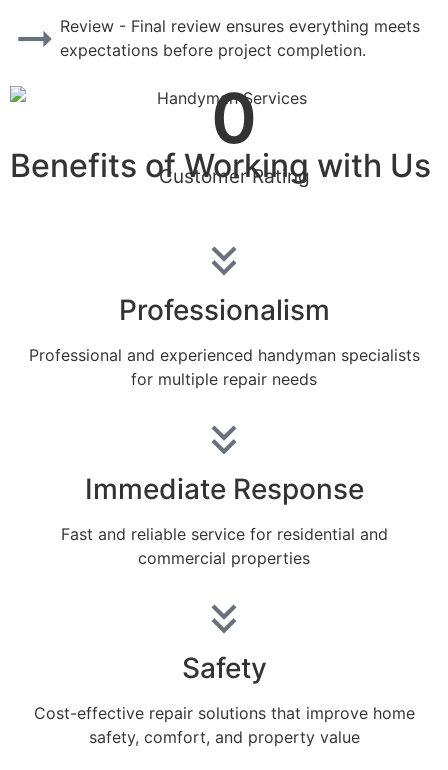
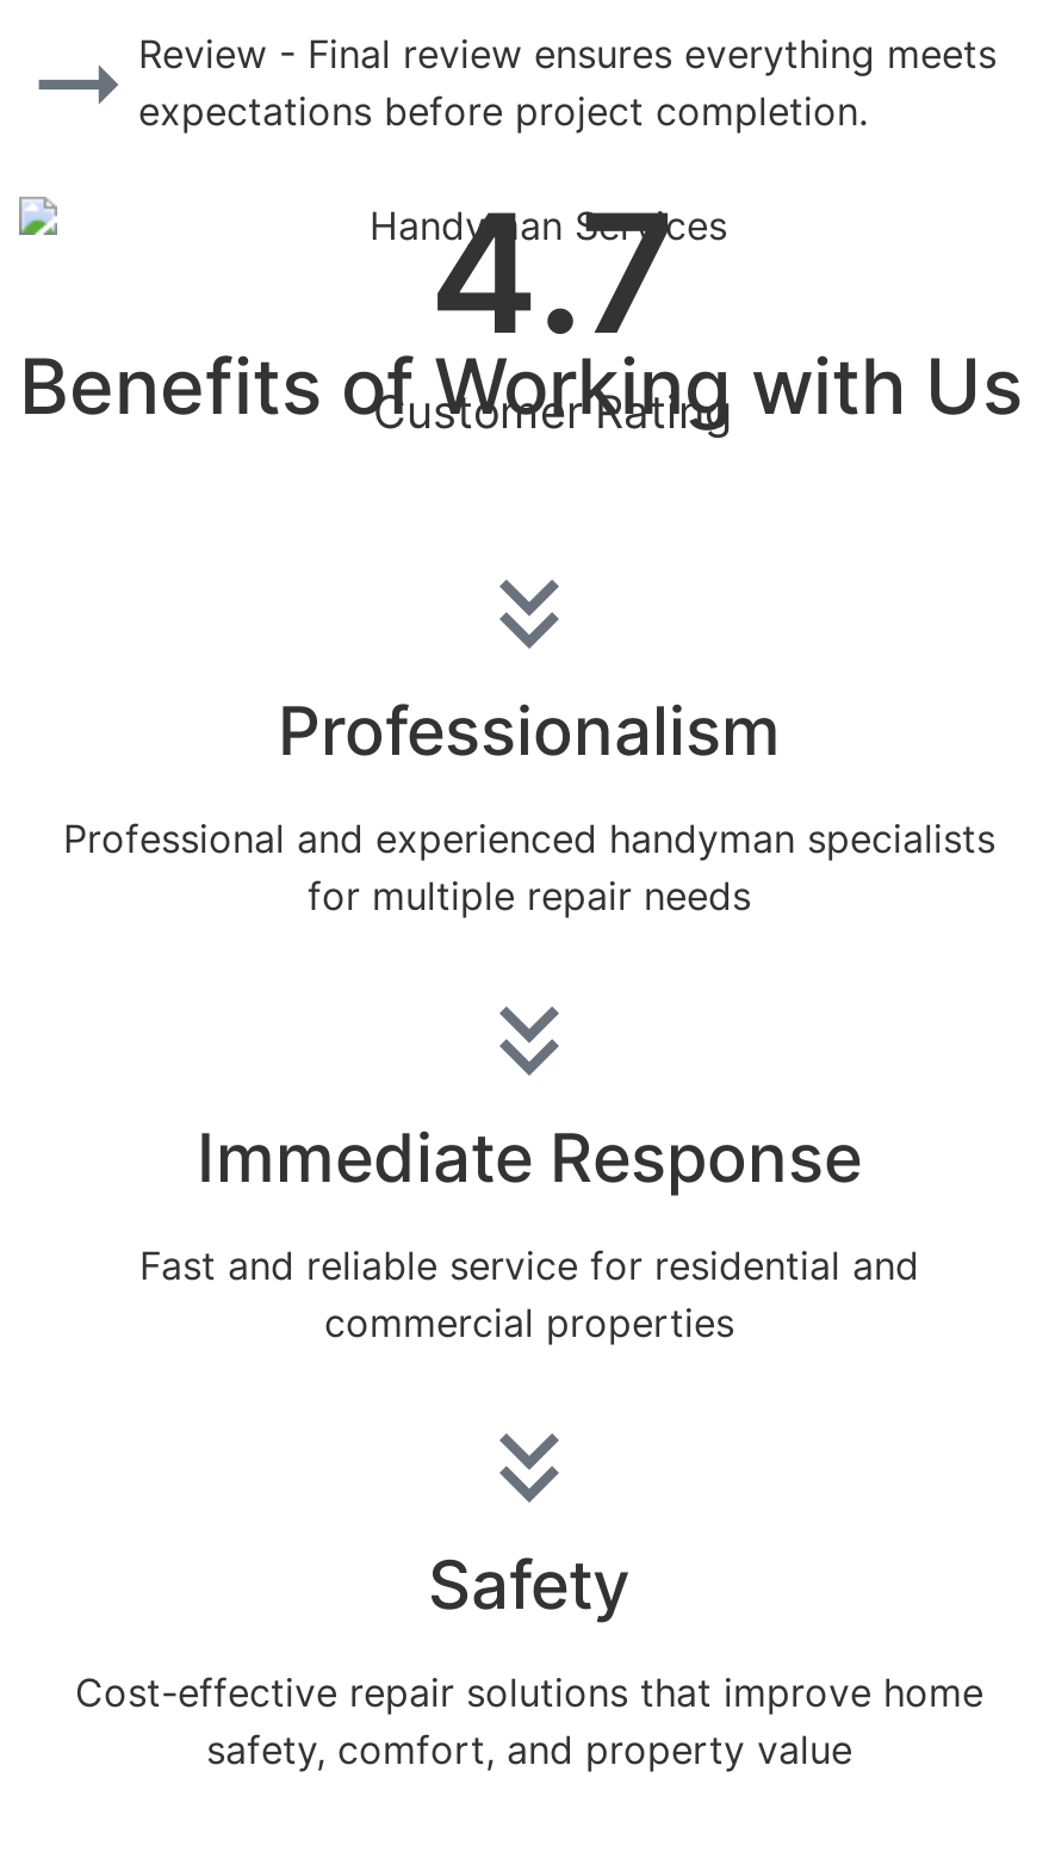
[211,76,257,160] 0 -> [429,174,677,374] 4.7

